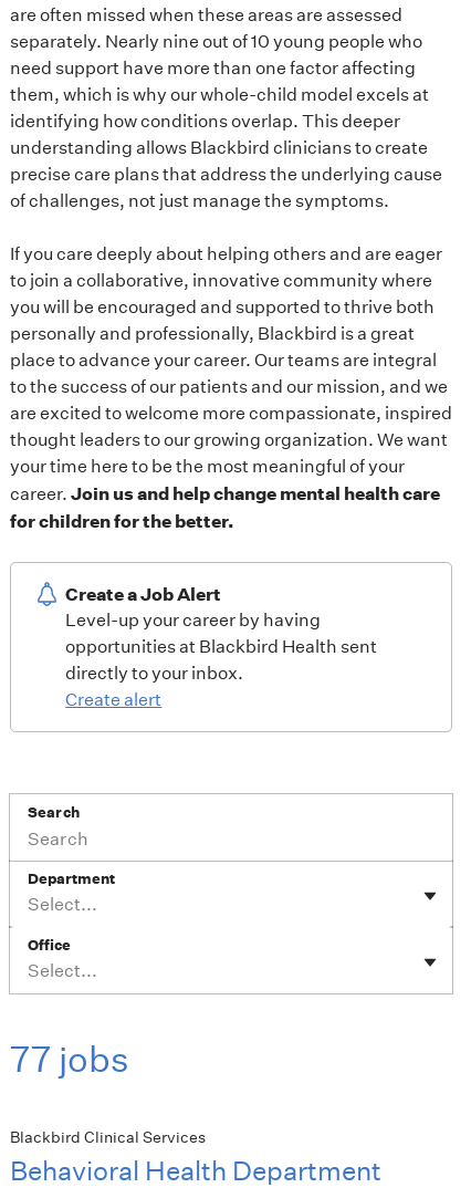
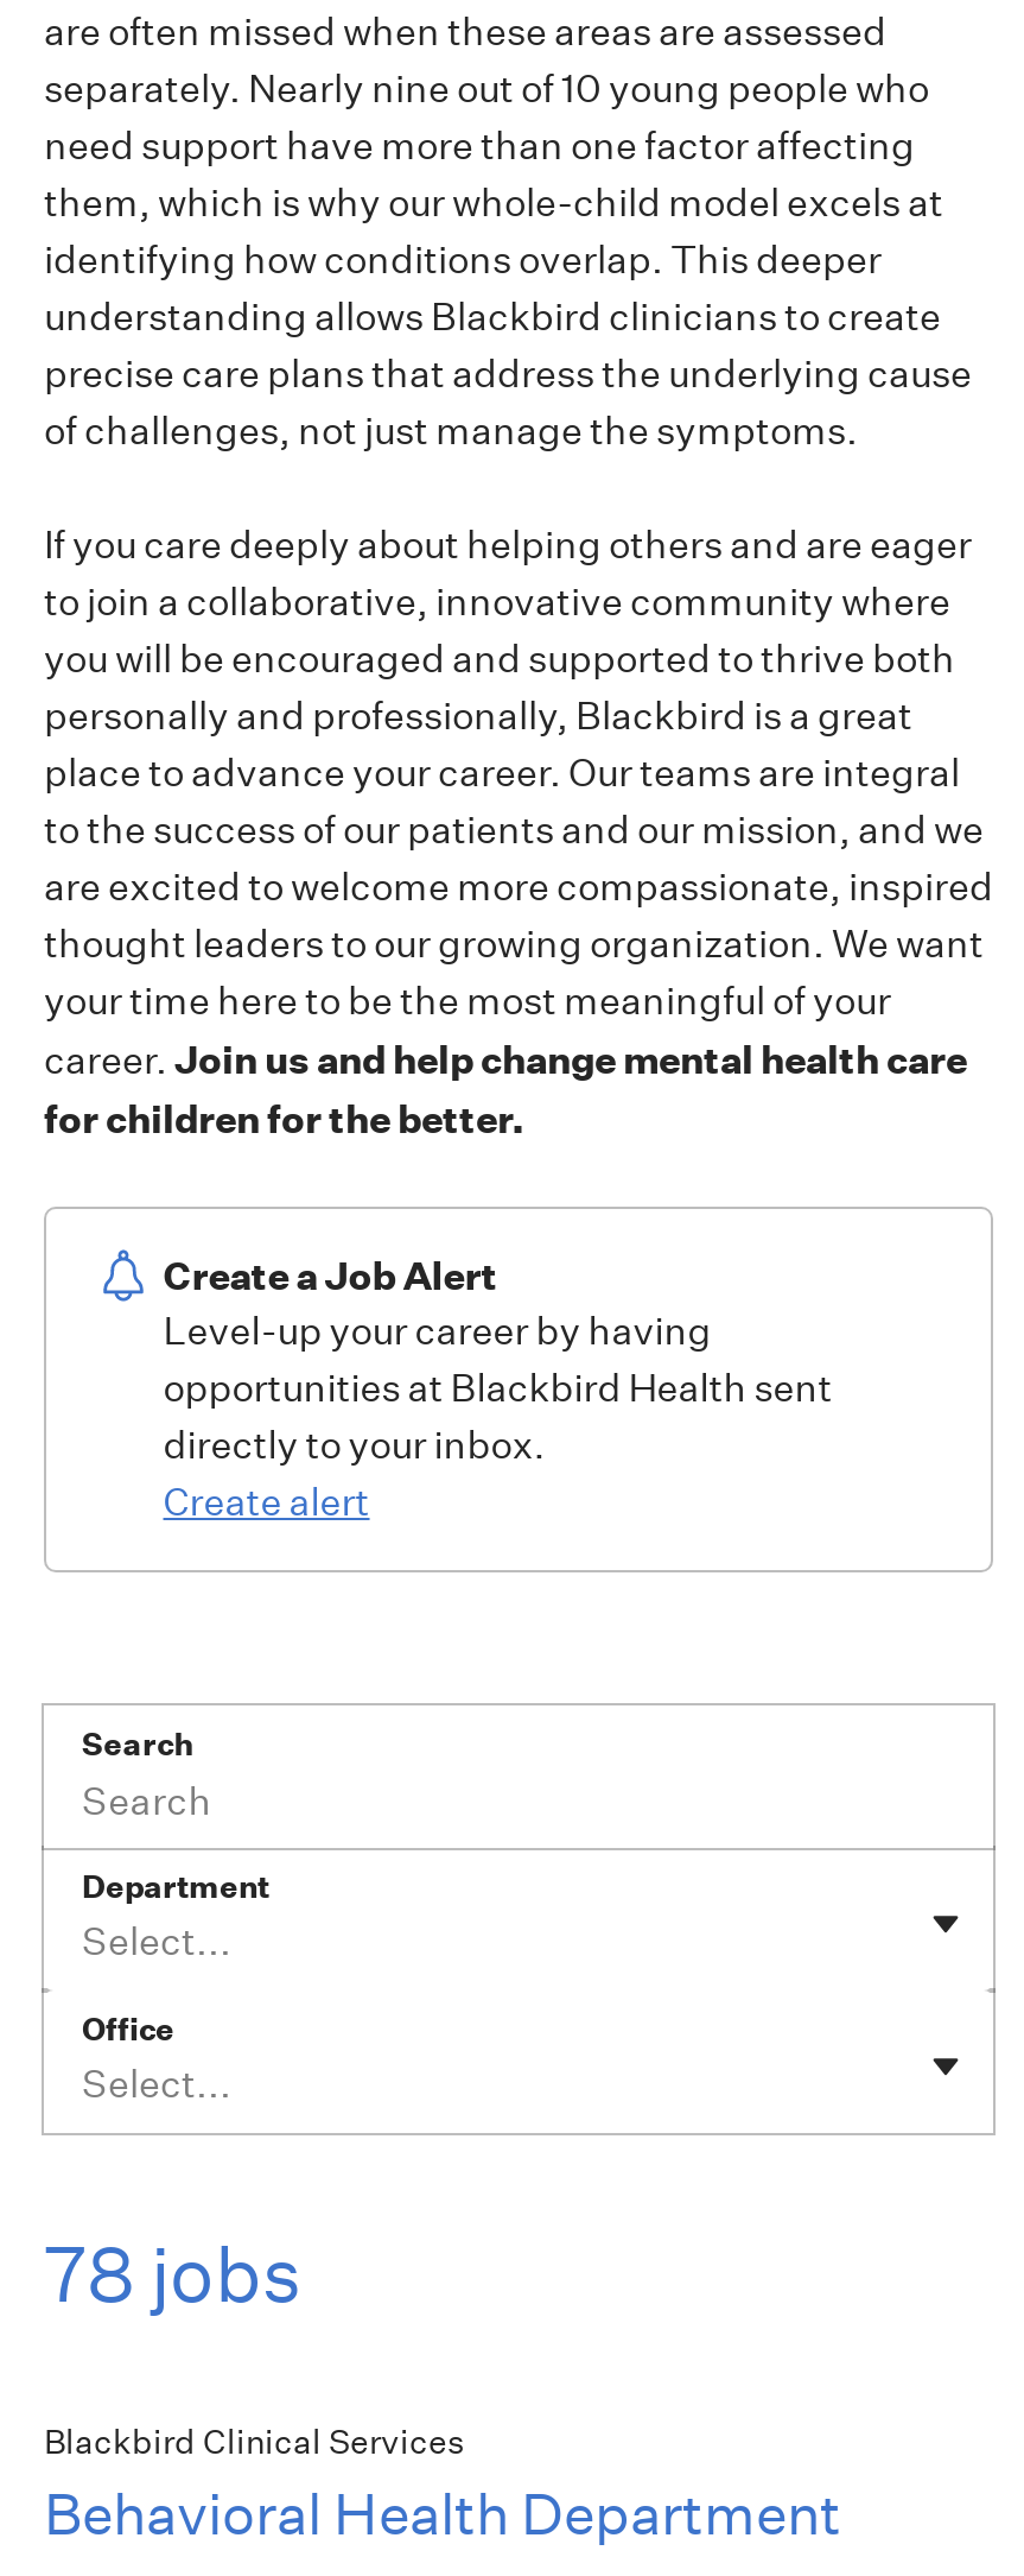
[10,1038,129,1081] 77 jobs -> [44,2228,303,2321] 78 jobs

